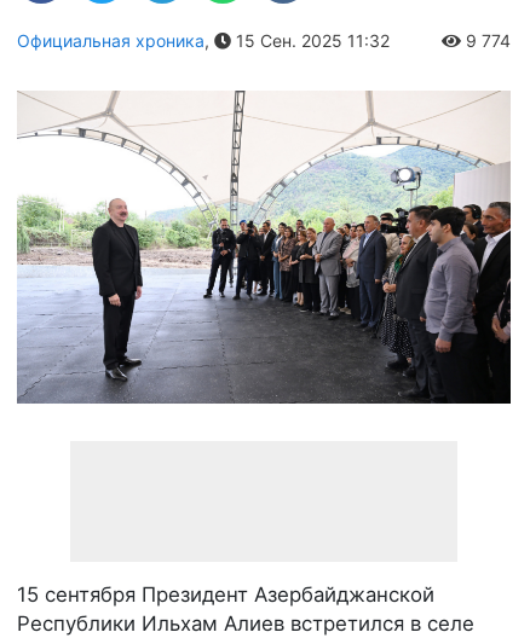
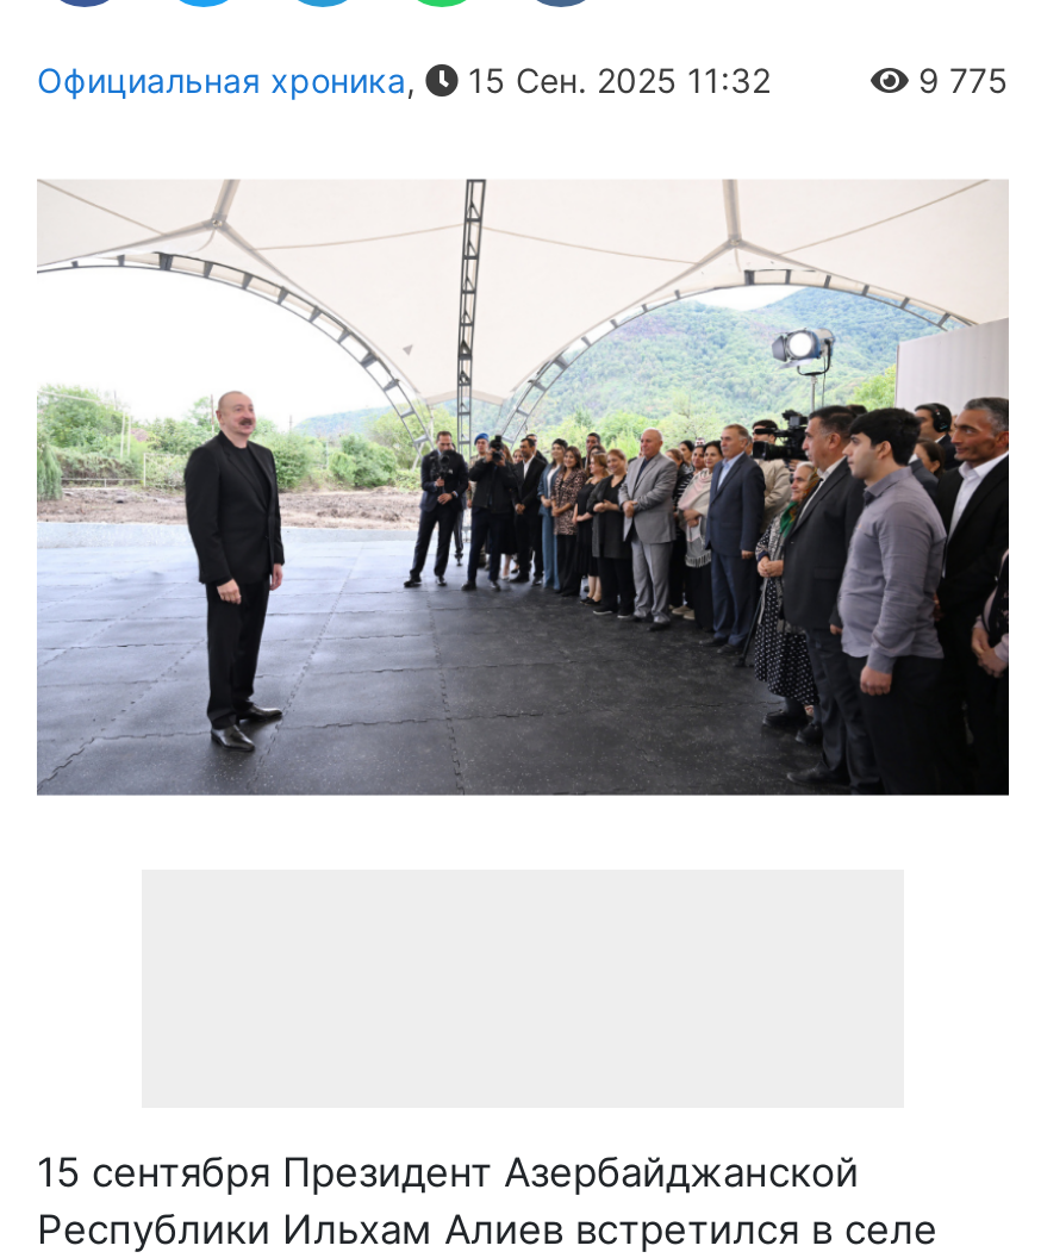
[461,30,511,51] 9 774 -> [909,60,1009,100] 9 775

